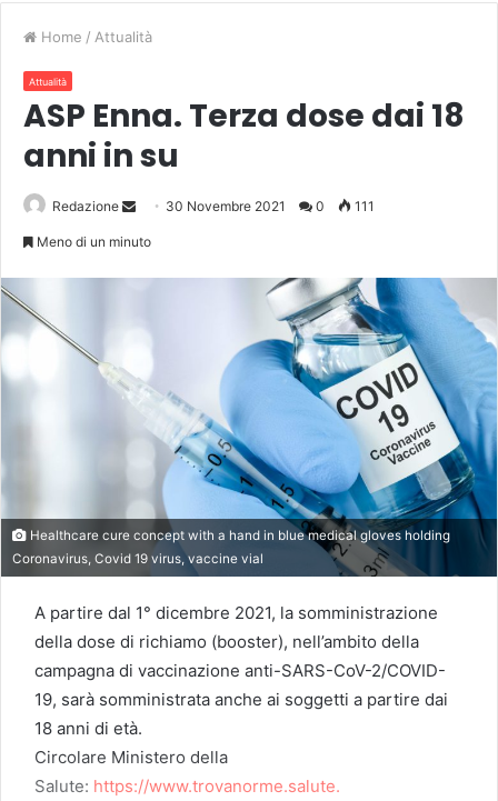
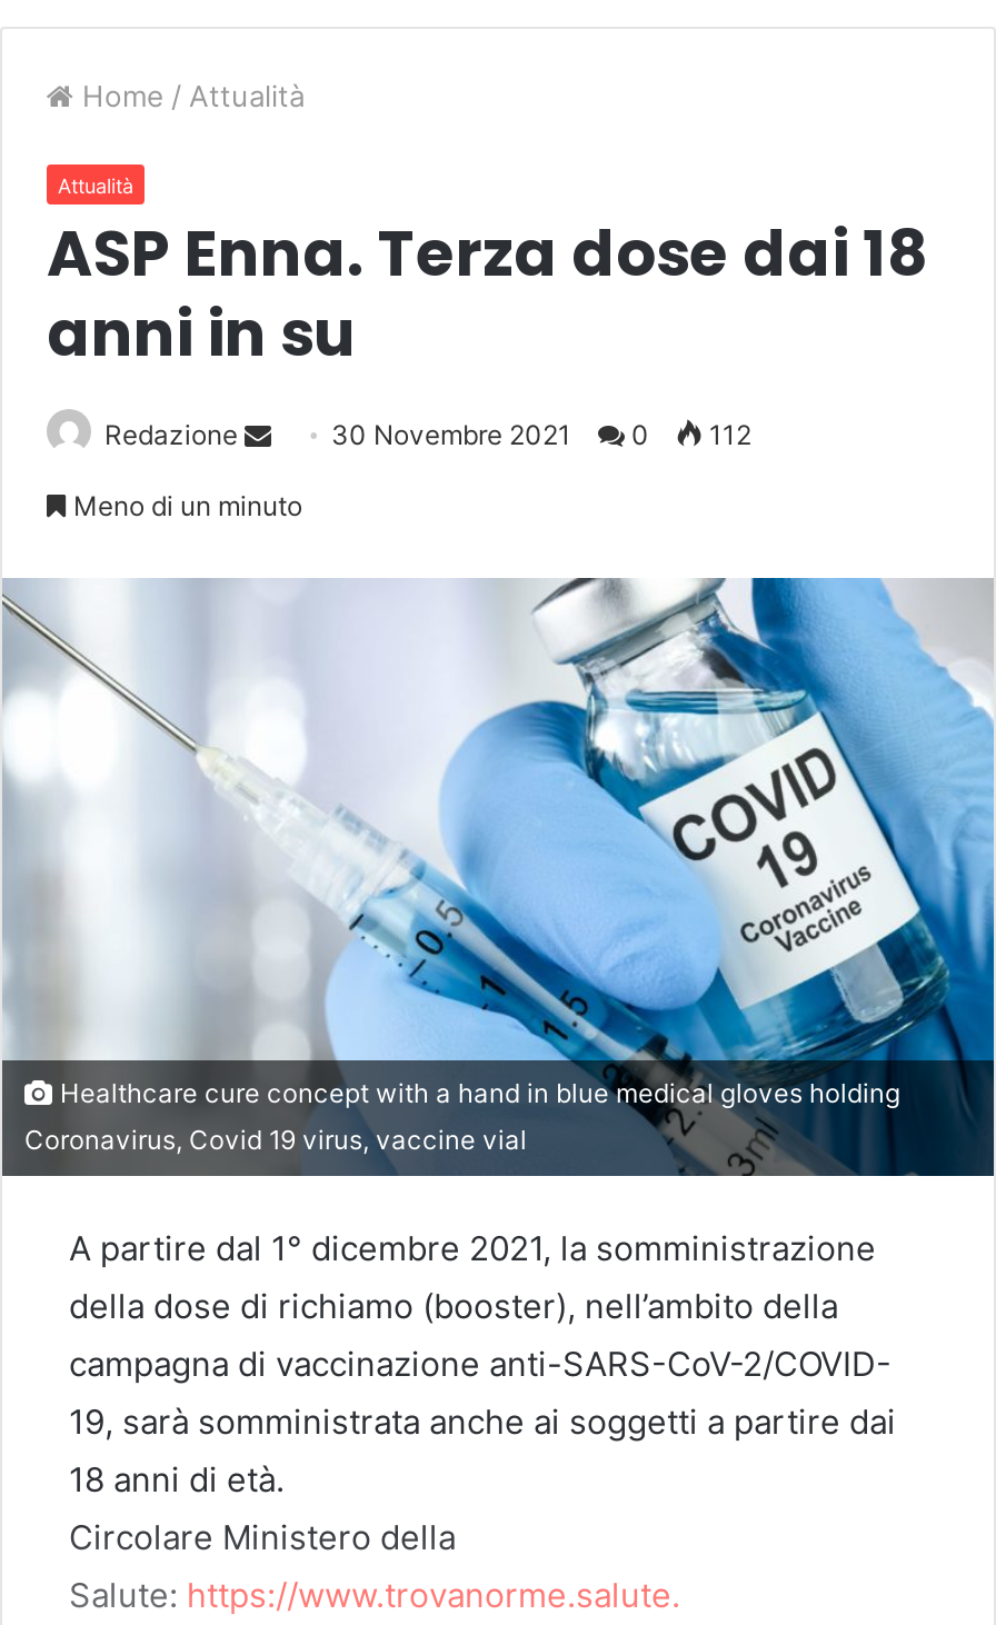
[351,198,375,214] 111 -> [703,418,751,451] 112

